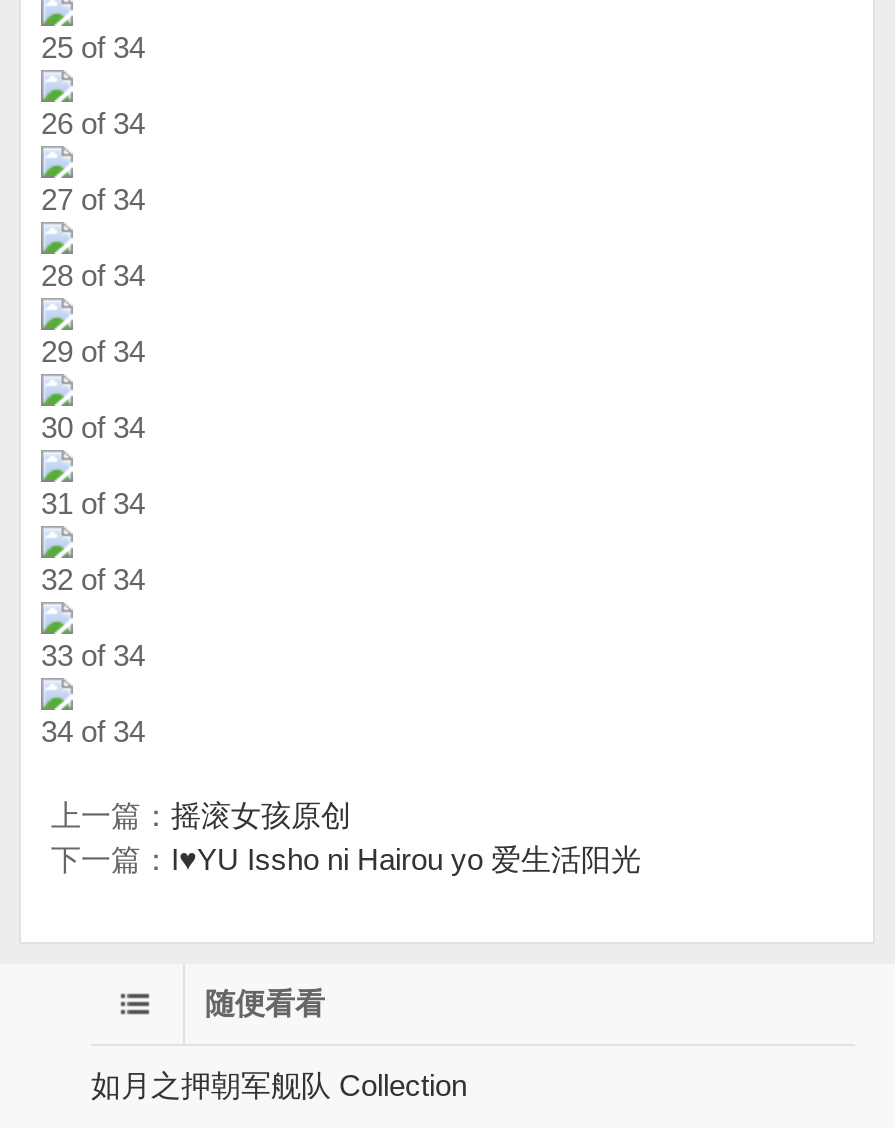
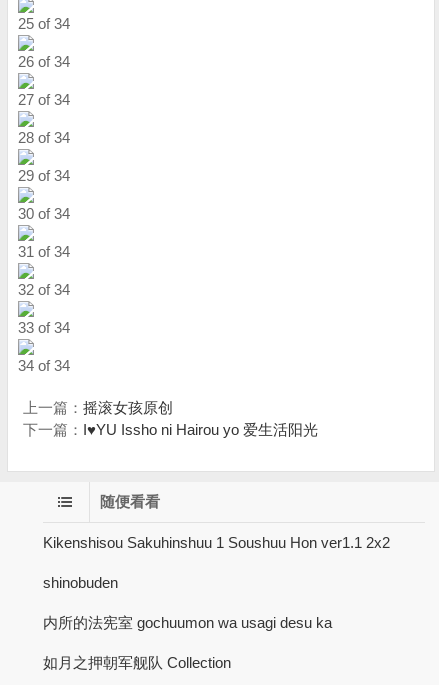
none -> [43,534,390,631] Kikenshisou Sakuhinshuu 1 Soushuu Hon ver1.1 2x2 | shinobuden | 内所的法宪室 gochuumon wa usagi desu ka

